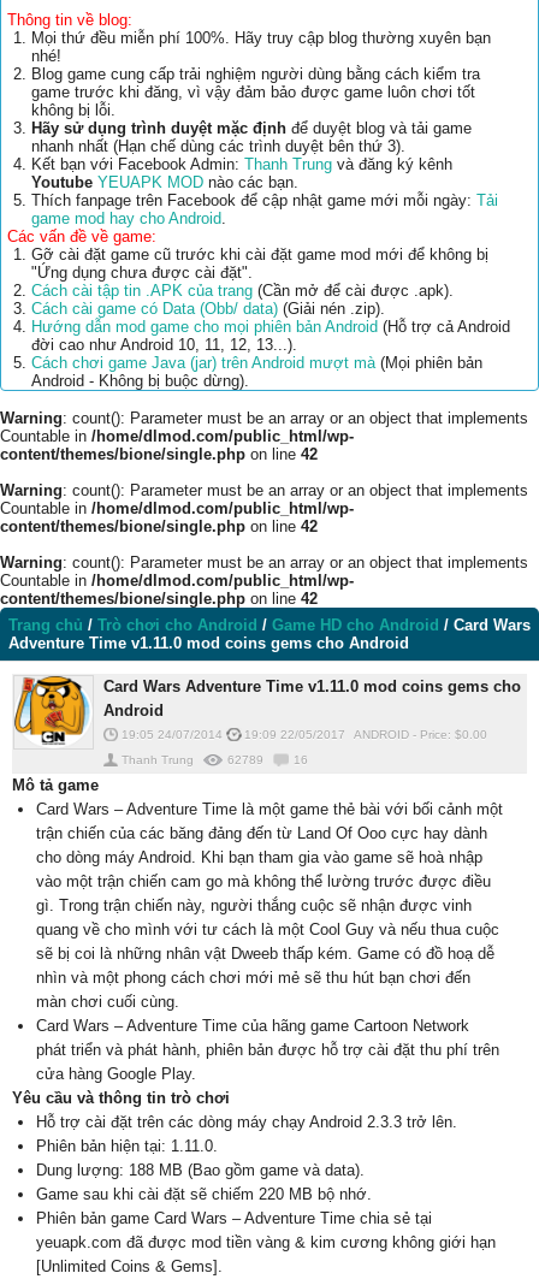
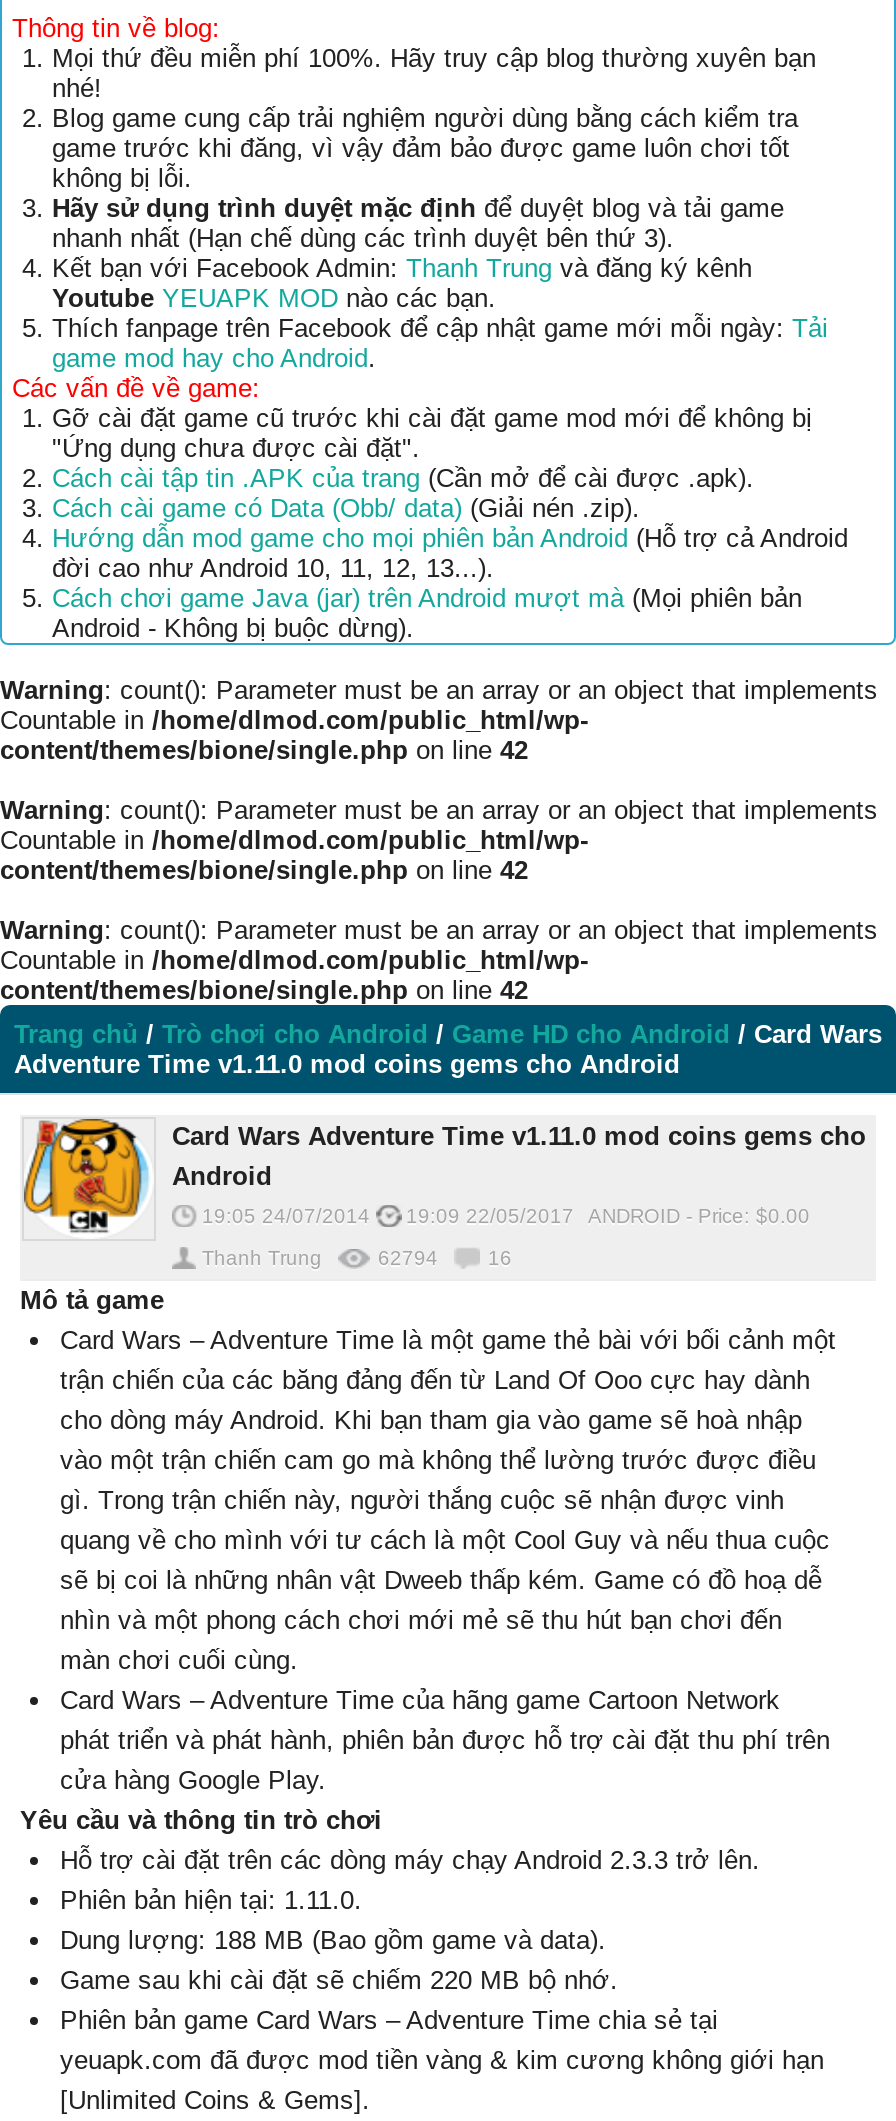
[227,753,263,766] 62789 -> [378,1247,438,1269] 62794

